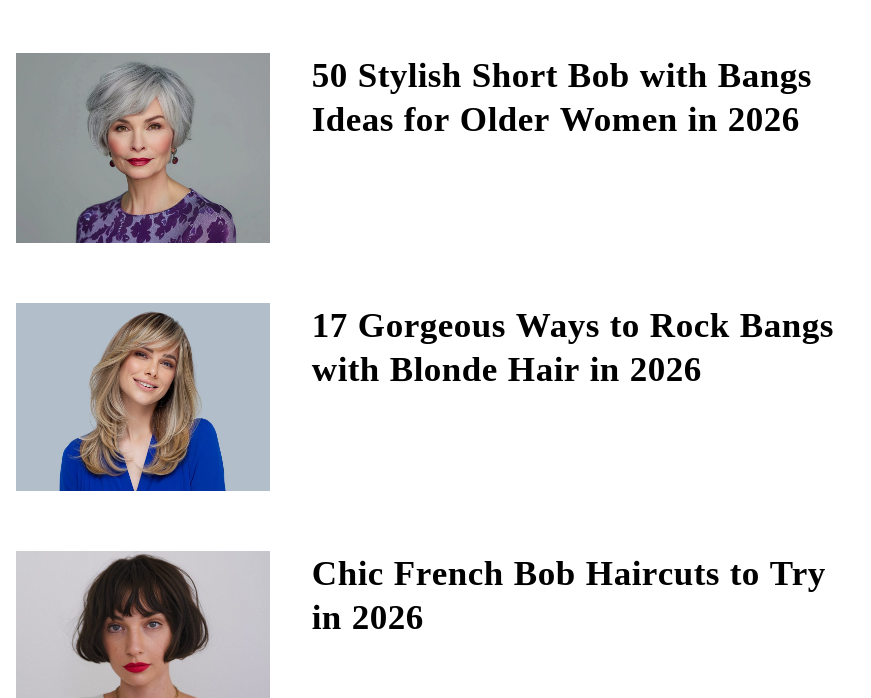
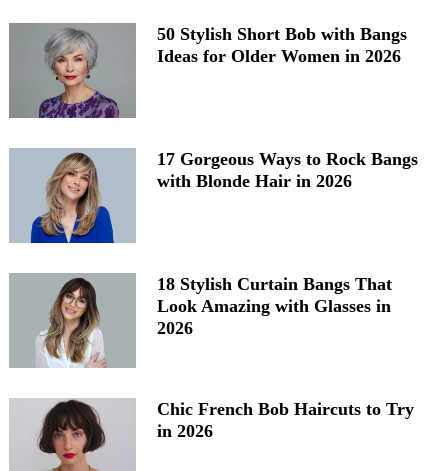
none -> [42,284,108,368] [image]
none -> [157,274,392,338] 18 Stylish Curtain Bangs That | Look Amazing with Glasses in | 2026

